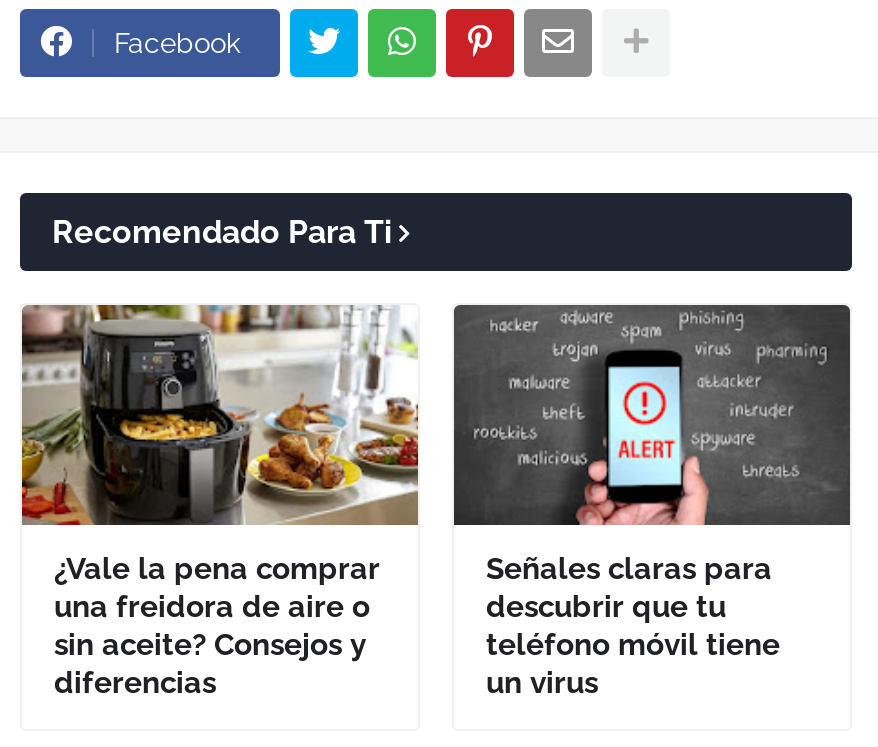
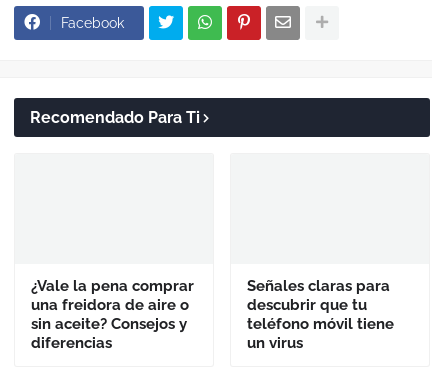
[20,303,420,527] [image] -> none
[452,303,852,527] [image] -> none

